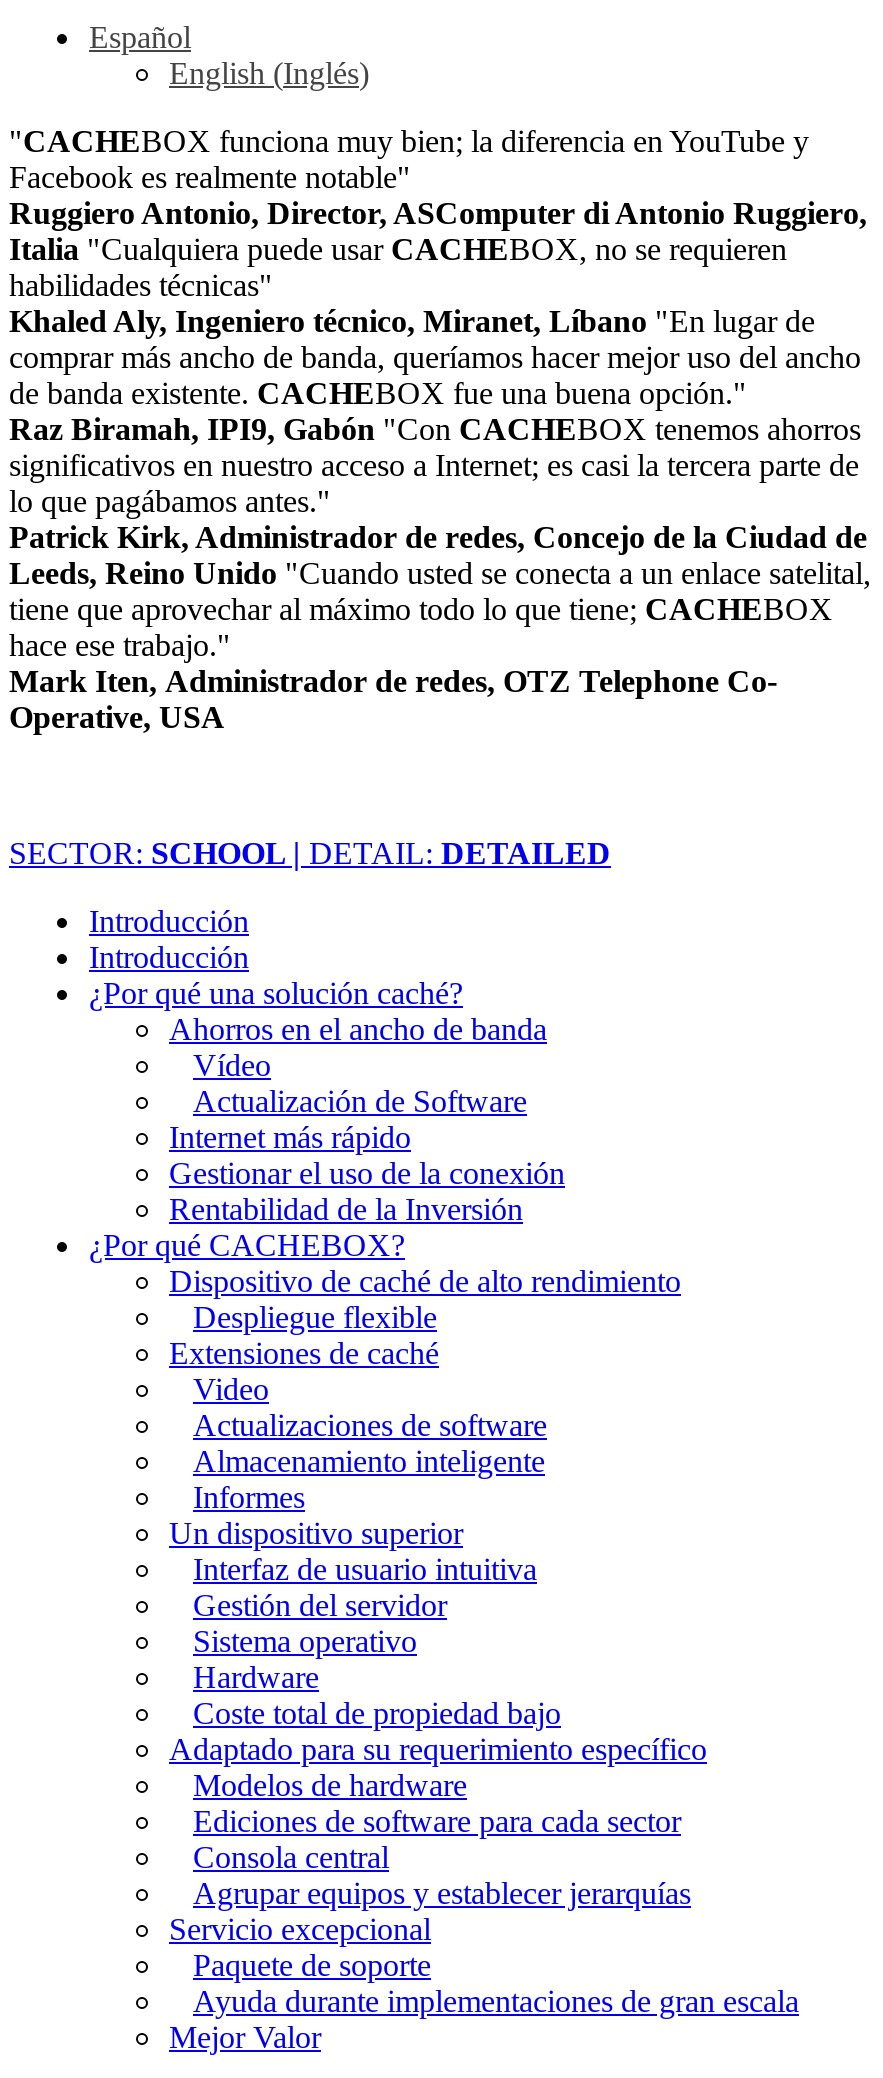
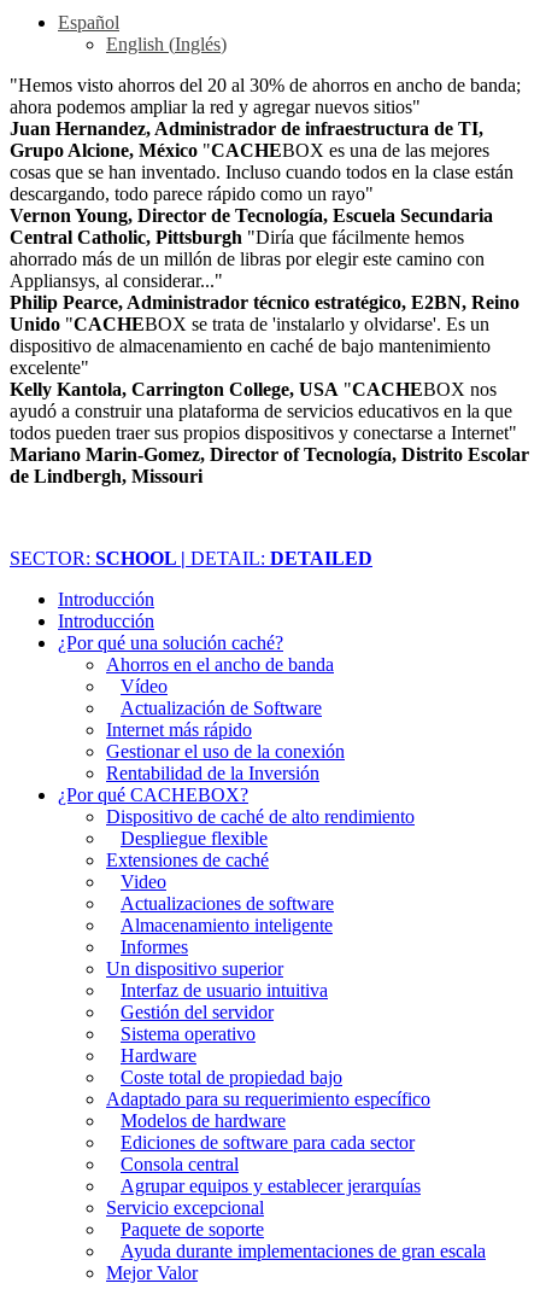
[9,124,871,734] "CACHEBOX funciona muy bien; la diferencia en YouTube y | Facebook es realmente notable" | Ruggiero Antonio, Director, ASComputer di Antonio Ruggiero, | Italia "Cualquiera puede usar CACHEBOX, no se requieren | habilidades técnicas" | Khaled Aly, Ingeniero técnico, Miranet, Líbano "En lugar de | comprar más ancho de banda, queríamos hacer mejor uso del ancho | de banda existente. CACHEBOX fue una buena opción." | Raz Biramah, IPI9, Gabón "Con CACHEBOX tenemos ahorros | significativos en nuestro acceso a Internet; es casi la tercera parte de | lo que pagábamos antes." | Patrick Kirk, Administrador de redes, Concejo de la Ciudad de | Leeds, Reino Unido "Cuando usted se conecta a un enlace satelital, | tiene que aprovechar al máximo todo lo que tiene; CACHEBOX | hace ese trabajo." | Mark Iten, Administrador de redes, OTZ Telephone Co- | Operative, USA -> [10,75,529,486] "Hemos visto ahorros del 20 al 30% de ahorros en ancho de banda; | ahora podemos ampliar la red y agregar nuevos sitios" | Juan Hernandez, Administrador de infraestructura de TI, | Grupo Alcione, México "CACHEBOX es una de las mejores | cosas que se han inventado. Incluso cuando todos en la clase están | descargando, todo parece rápido como un rayo" | Vernon Young, Director de Tecnología, Escuela Secundaria | Central Catholic, Pittsburgh "Diría que fácilmente hemos | ahorrado más de un millón de libras por elegir este camino con | Appliansys, al considerar..." | Philip Pearce, Administrador técnico estratégico, E2BN, Reino | Unido "CACHEBOX se trata de 'instalarlo y olvidarse'. Es un | dispositivo de almacenamiento en caché de bajo mantenimiento | excelente" | Kelly Kantola, Carrington College, USA "CACHEBOX nos | ayudó a construir una plataforma de servicios educativos en la que | todos pueden traer sus propios dispositivos y conectarse a Internet" | Mariano Marin-Gomez, Director of Tecnología, Distrito Escolar | de Lindbergh, Missouri

